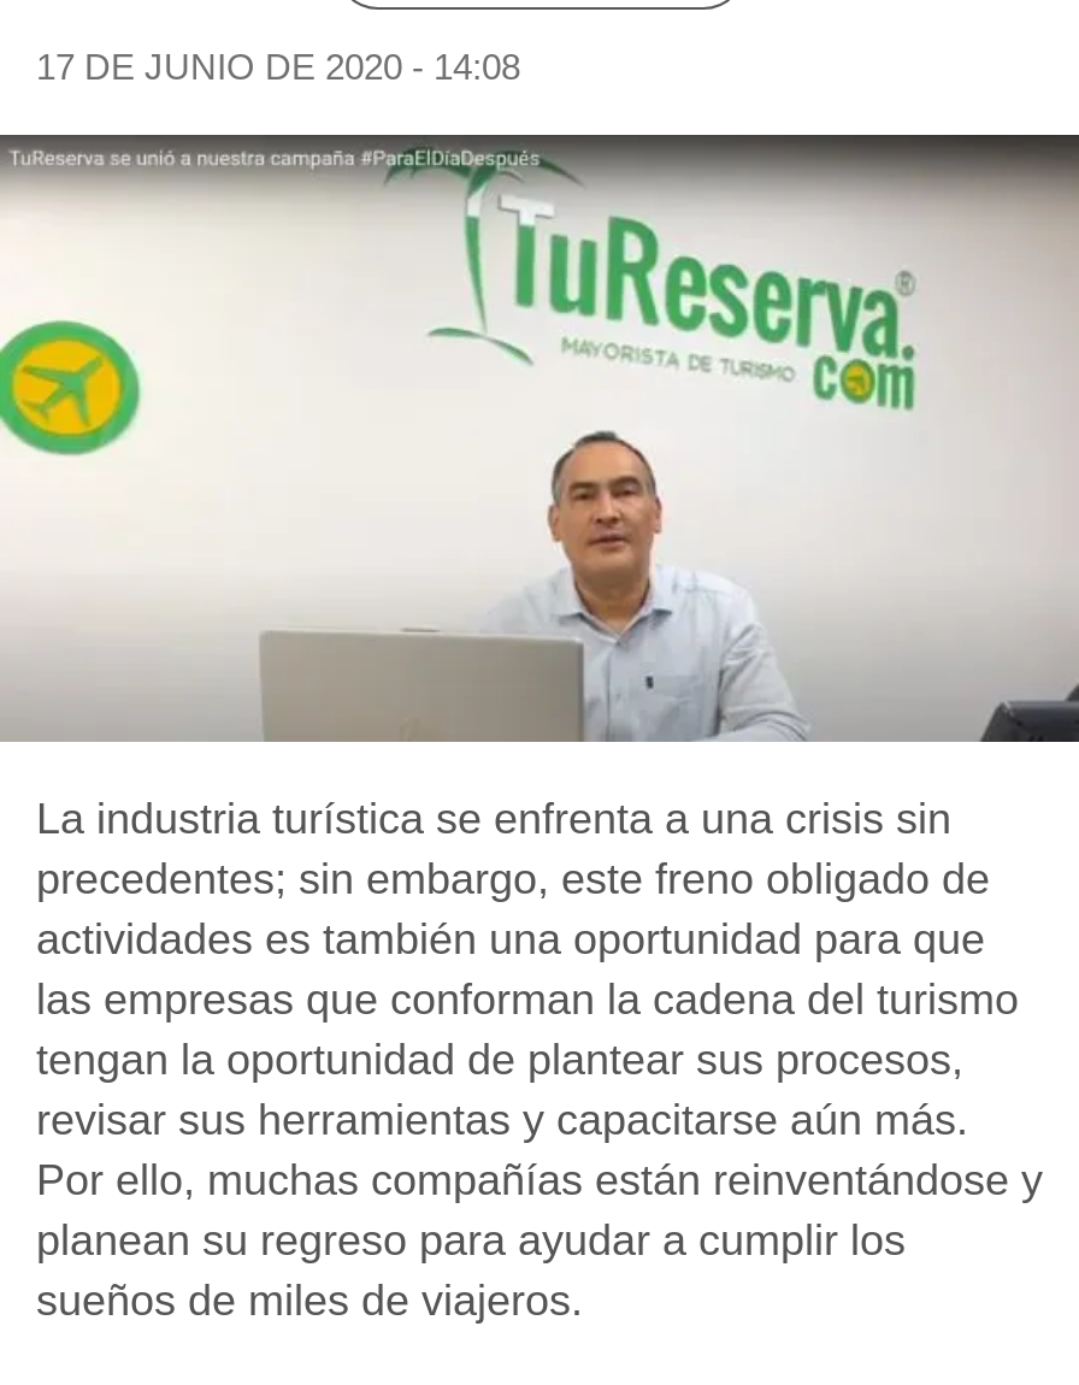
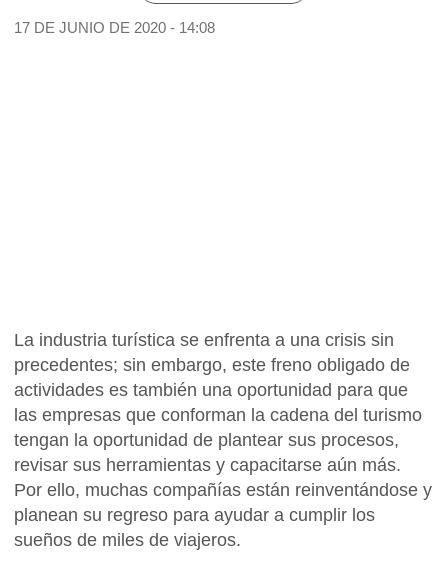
[7,132,1072,744] [image] -> none

